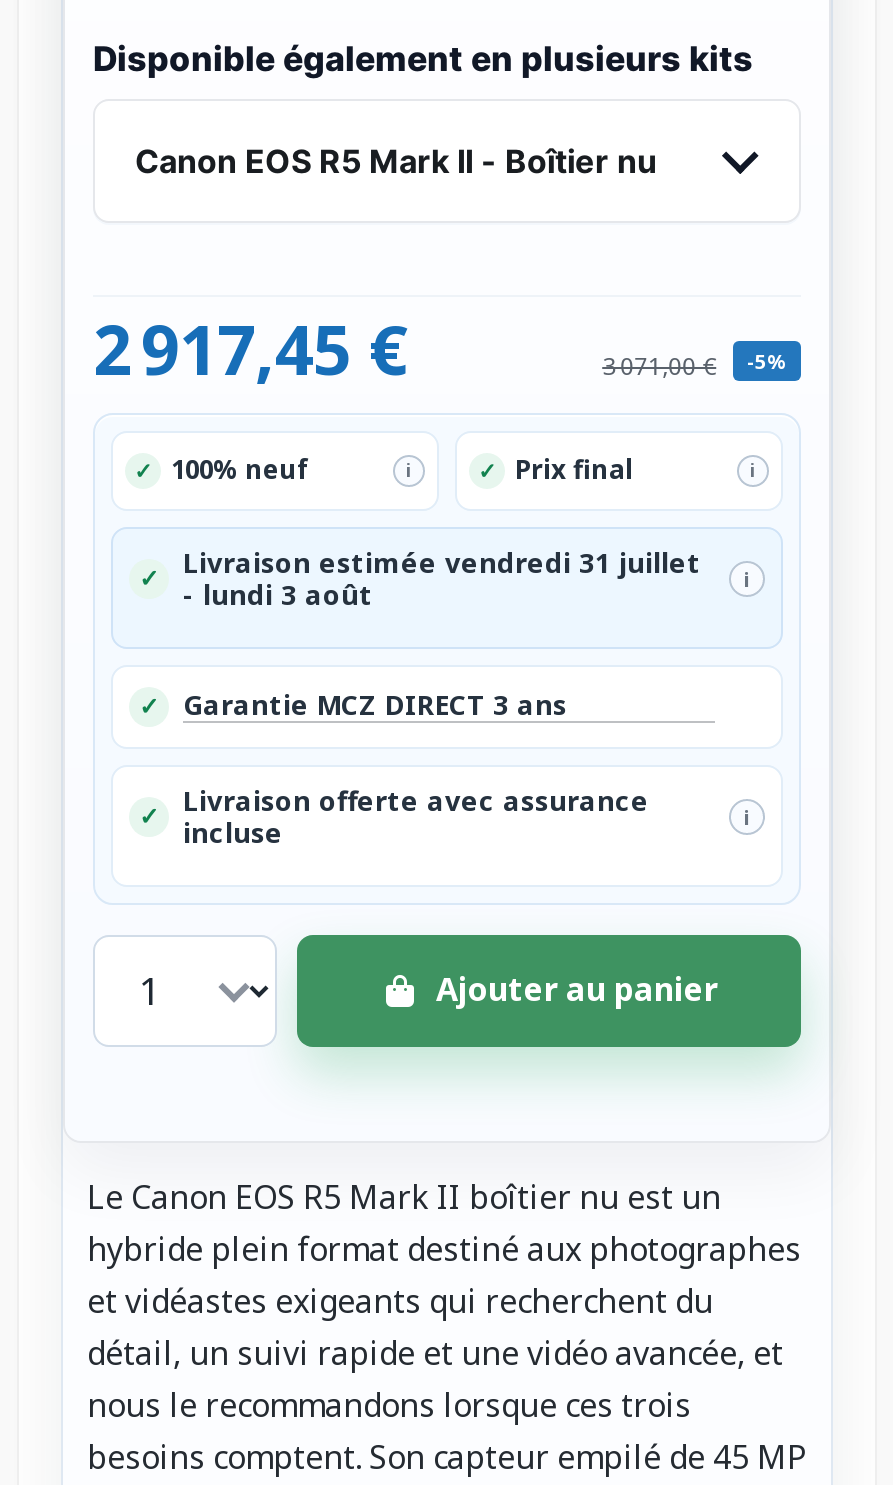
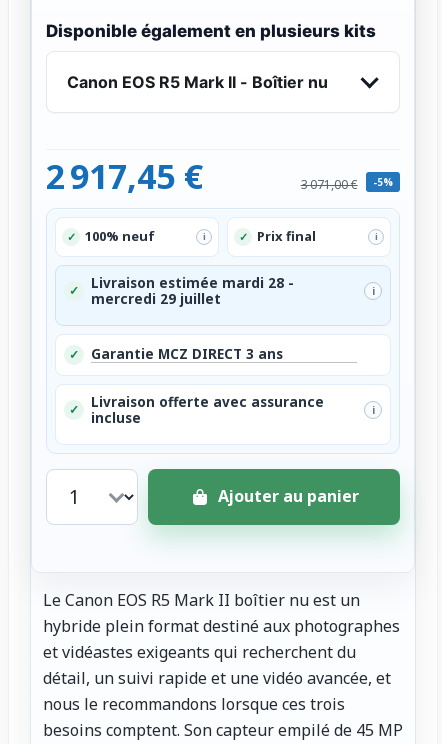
[183,544,701,612] Livraison estimée vendredi 31 juillet | - lundi 3 août -> [91,274,294,308] Livraison estimée mardi 28 - | mercredi 29 juillet

